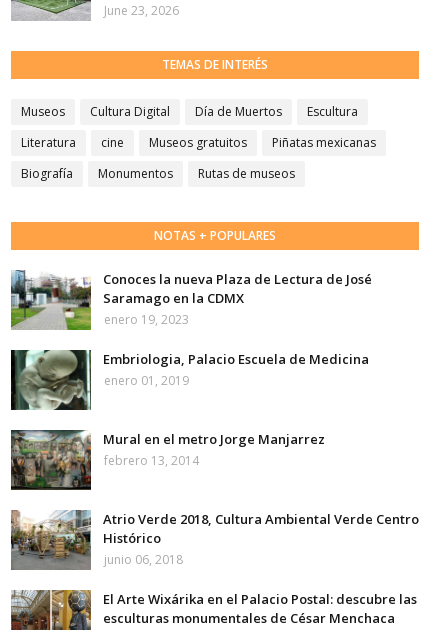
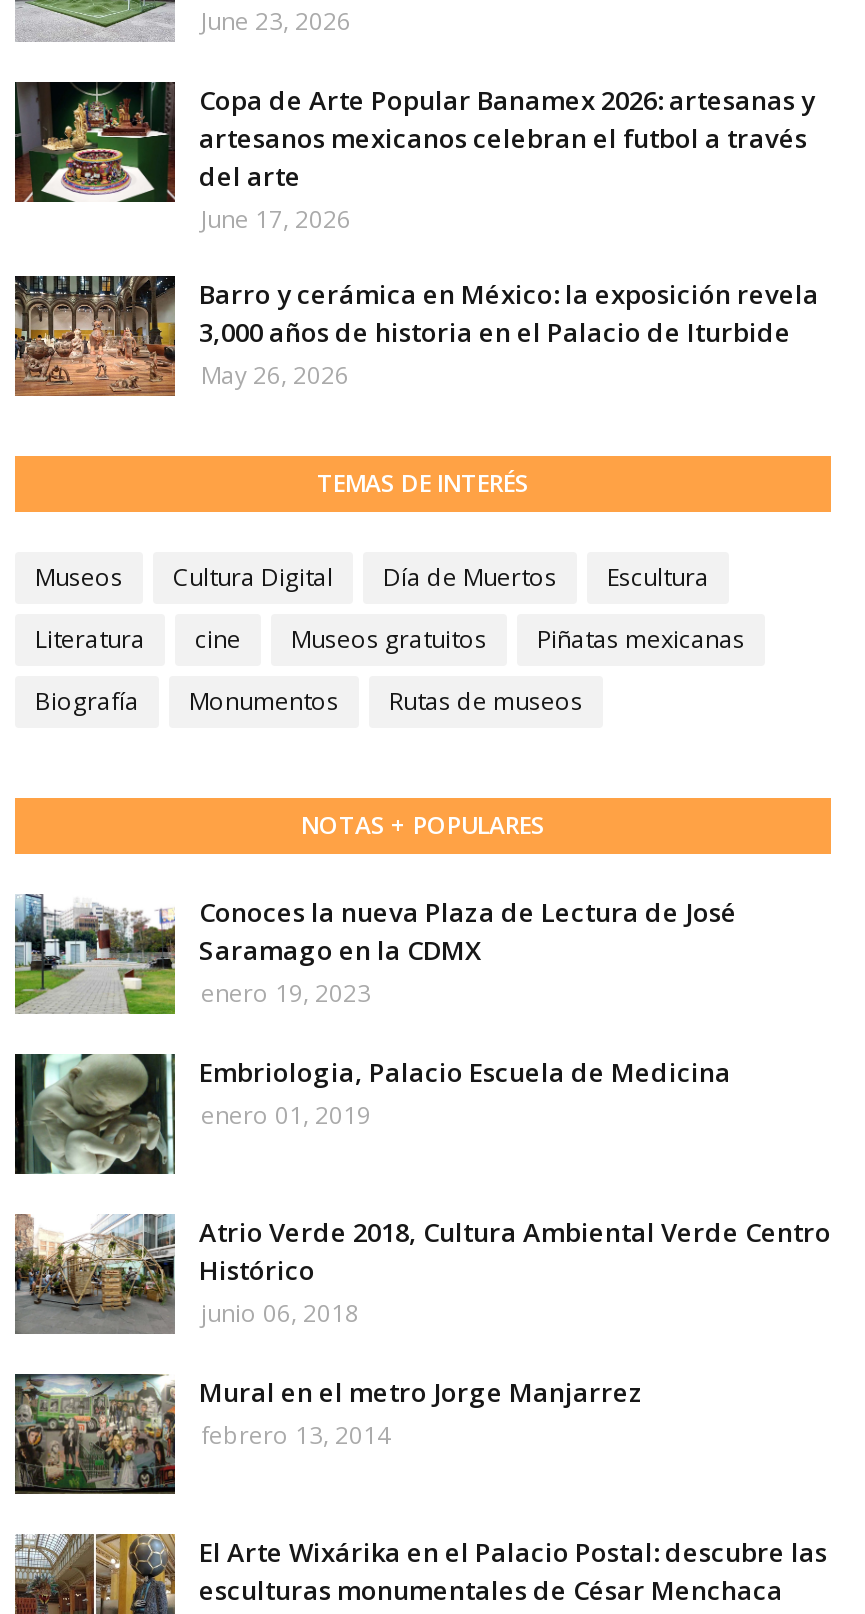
none -> [13,80,819,392] [image] | Copa de Arte Popular Banamex 2026: artesanas y | artesanos mexicanos celebran el futbol a través | del arte | June 17, 2026 | Barro y cerámica en México: la exposición revela | 3,000 años de historia en el Palacio de Iturbide | May 26, 2026
none -> [13,274,173,398] [image]
moved [11,429,325,491] -> [15,1372,643,1496]: [image] | Mural en el metro Jorge Manjarrez | febrero 13, 2014

